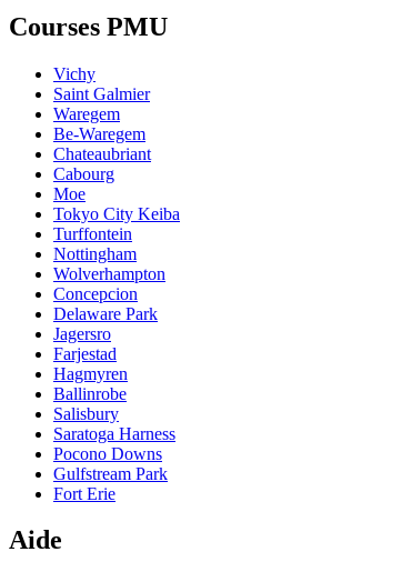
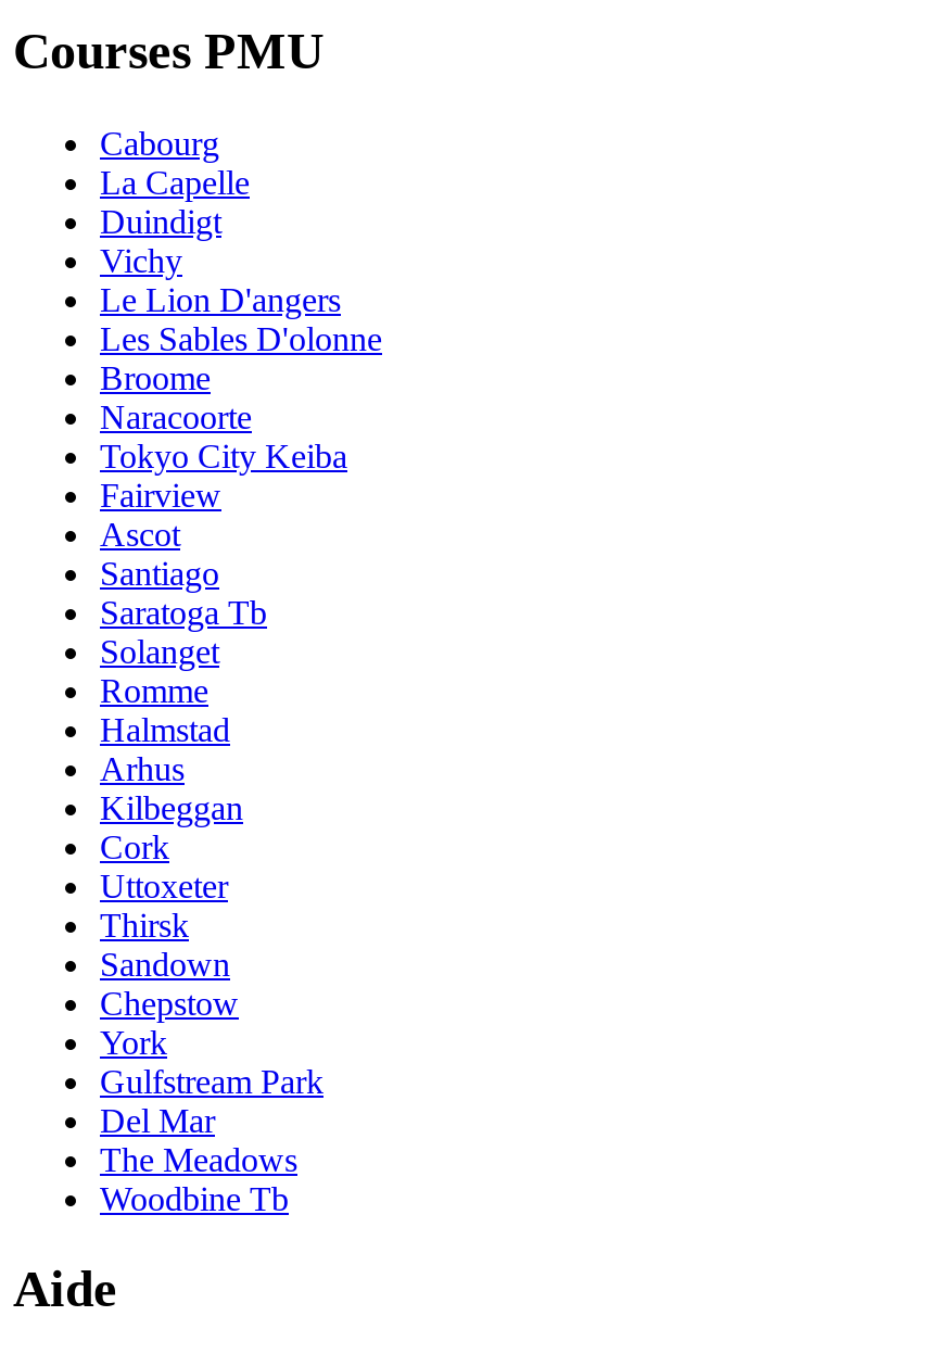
none -> [100,124,250,239] Cabourg | La Capelle | Duindigt
[53,84,151,203] Saint Galmier | Waregem | Be-Waregem | Chateaubriant | Cabourg | Moe -> [100,280,382,435] Le Lion D'angers | Les Sables D'olonne | Broome | Naracoorte
[53,224,175,463] Turffontein | Nottingham | Wolverhampton | Concepcion | Delaware Park | Jagersro | Farjestad | Hagmyren | Ballinrobe | Salisbury | Saratoga Harness | Pocono Downs -> [100,476,267,1060] Fairview | Ascot | Santiago | Saratoga Tb | Solanget | Romme | Halmstad | Arhus | Kilbeggan | Cork | Uttoxeter | Thirsk | Sandown | Chepstow | York
[53,484,115,503] Fort Erie -> [100,1101,297,1216] Del Mar | The Meadows | Woodbine Tb

